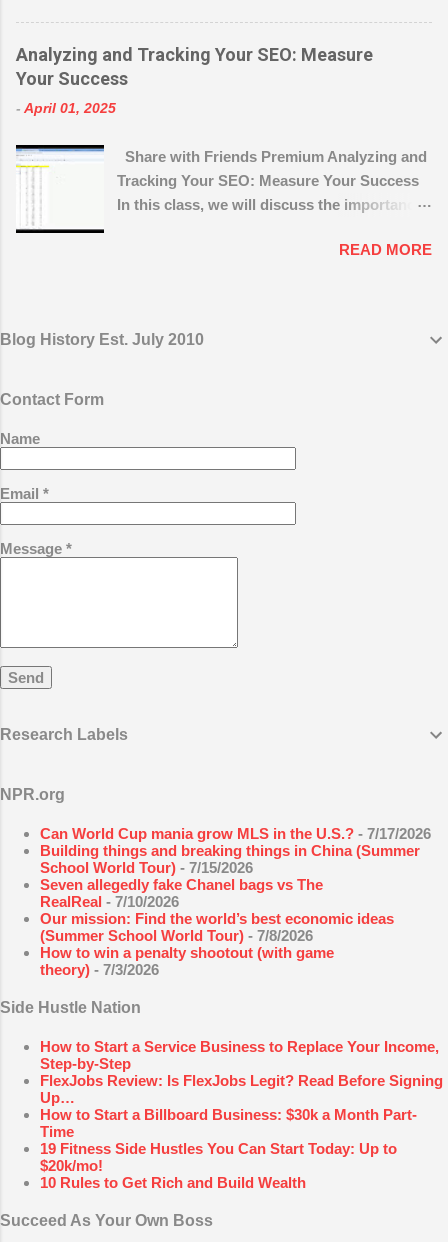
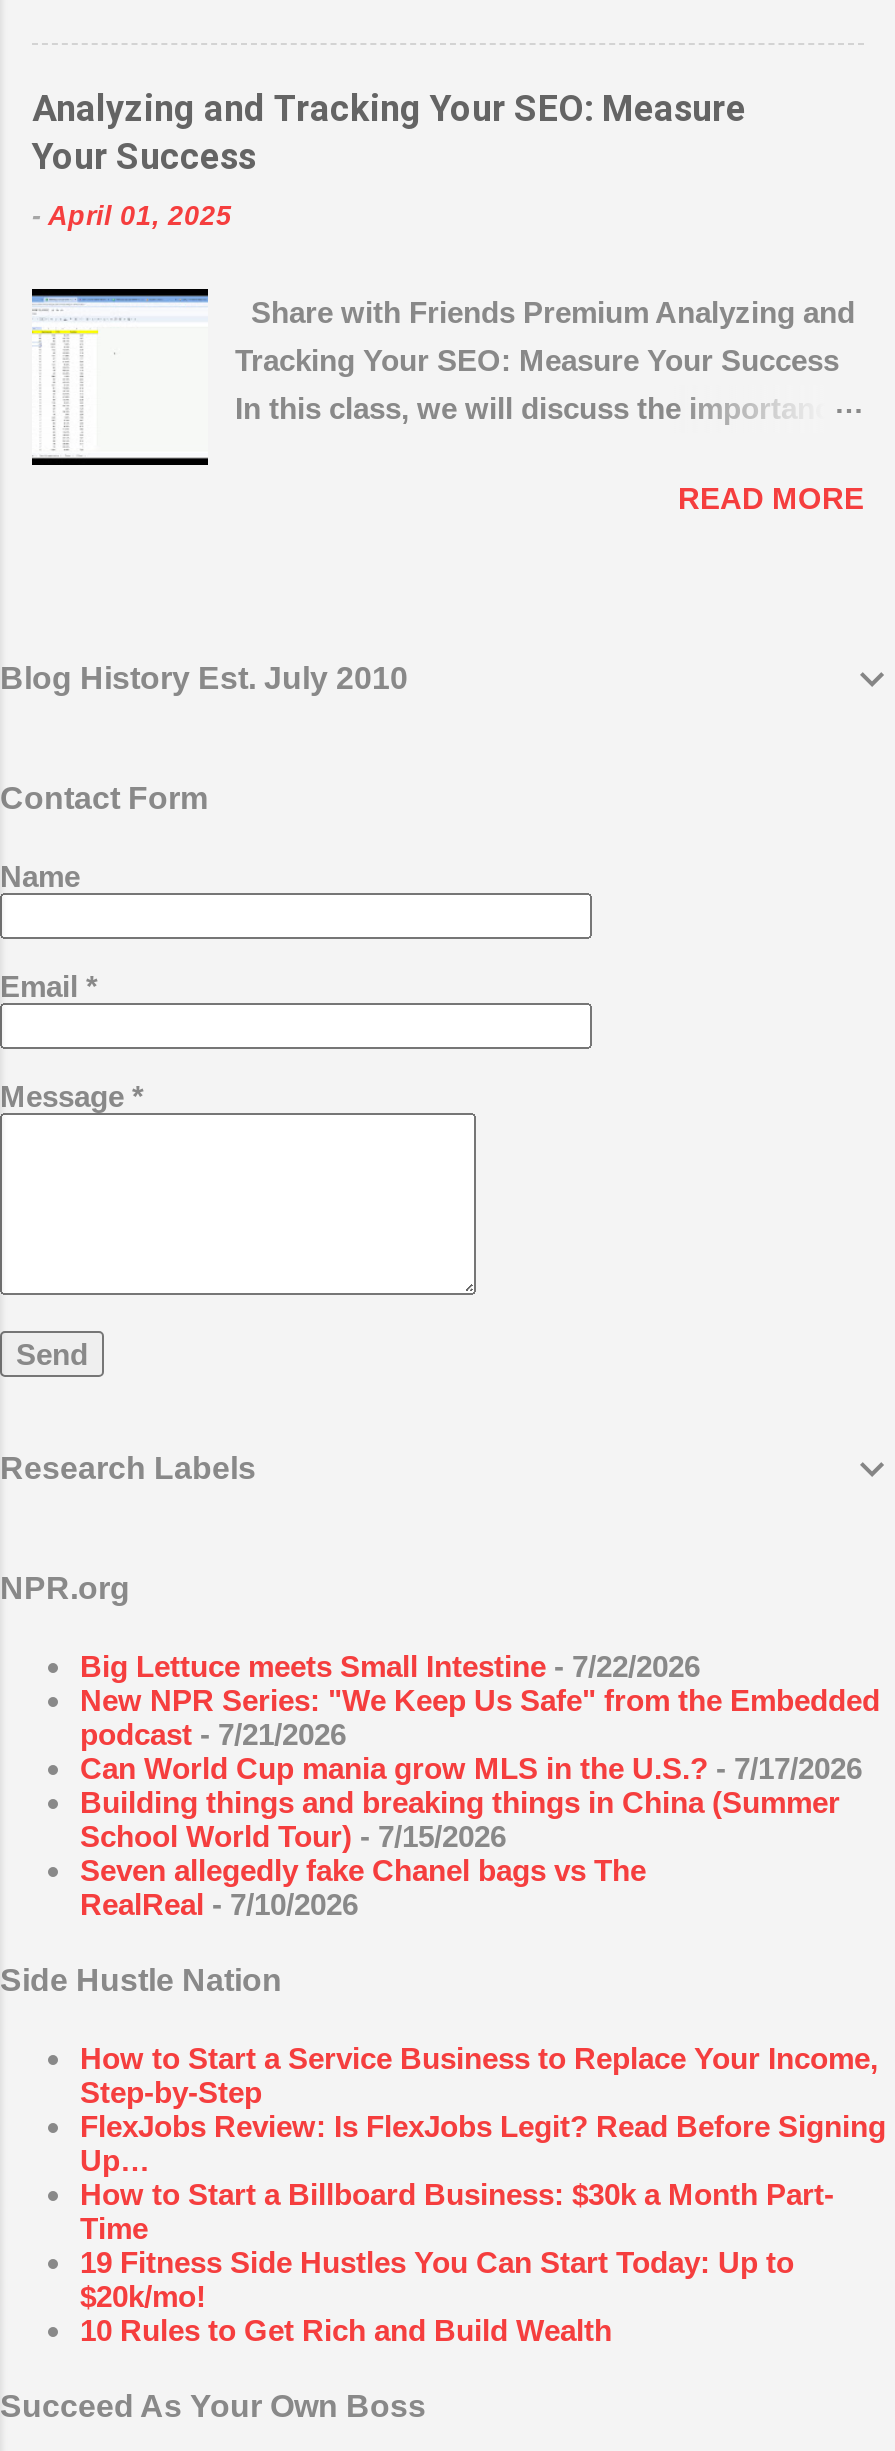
none -> [80,1650,880,1752] Big Lettuce meets Small Intestine - 7/22/2026 | New NPR Series: "We Keep Us Safe" from the Embedded | podcast - 7/21/2026
moved [40,825,431,910] -> [80,1752,862,1922]: Can World Cup mania grow MLS in the U.S.? - 7/17/2026 | Building things and breaking things in China (Summer | School World Tour) - 7/15/2026 | Seven allegedly fake Chanel bags vs The | RealReal - 7/10/2026
[40,910,394,978] Our mission: Find the world’s best economic ideas | (Summer School World Tour) - 7/8/2026 | How to win a penalty shootout (with game | theory) - 7/3/2026 -> none

